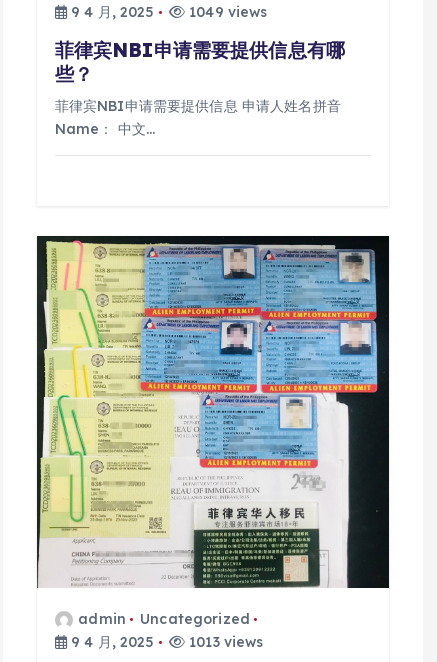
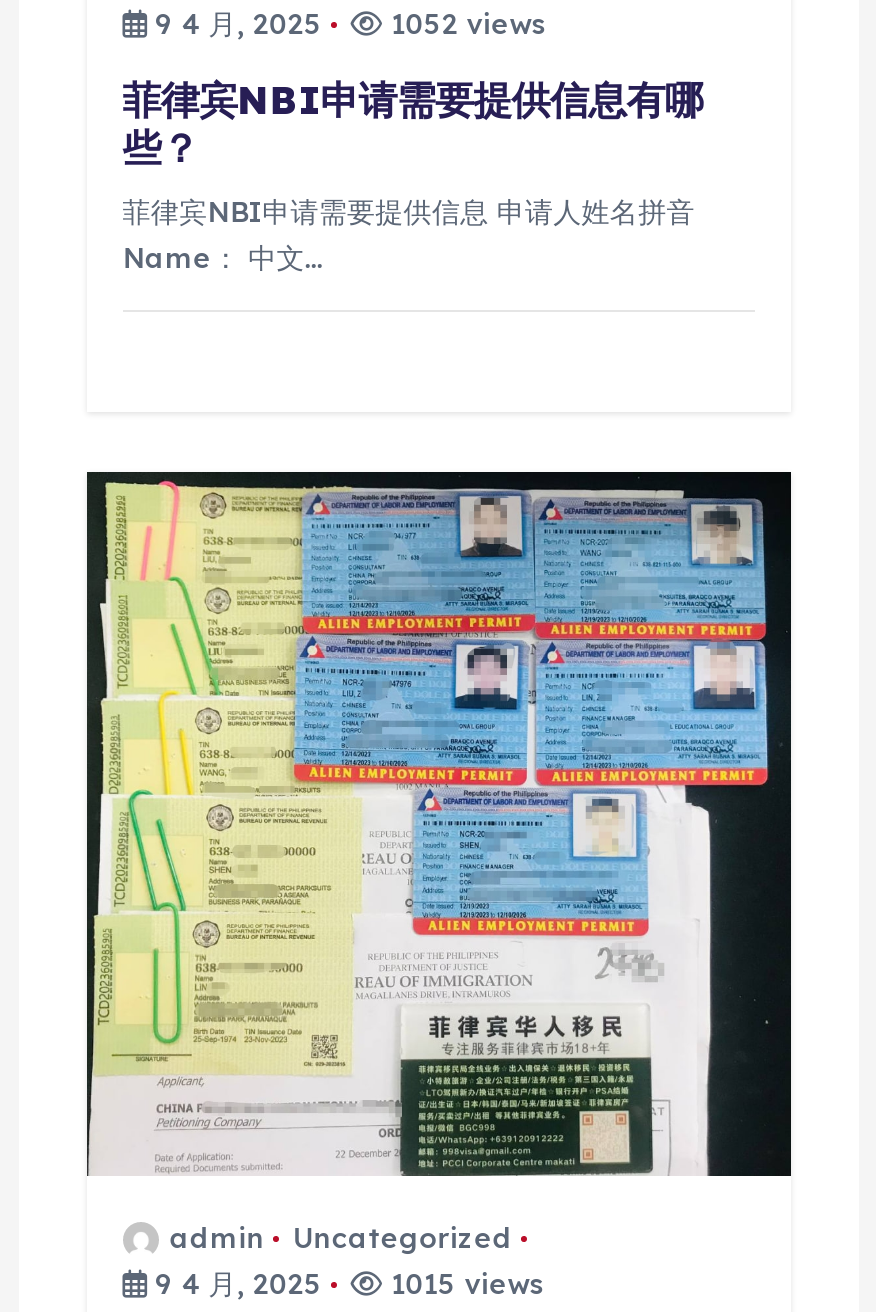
[67,3,267,21] 9 4 月, 2025 1049 views -> [147,7,546,43] 9 4 月, 2025 1052 views
[67,633,263,651] 9 4 月, 2025 1013 views -> [147,1266,544,1302] 9 4 月, 2025 1015 views

